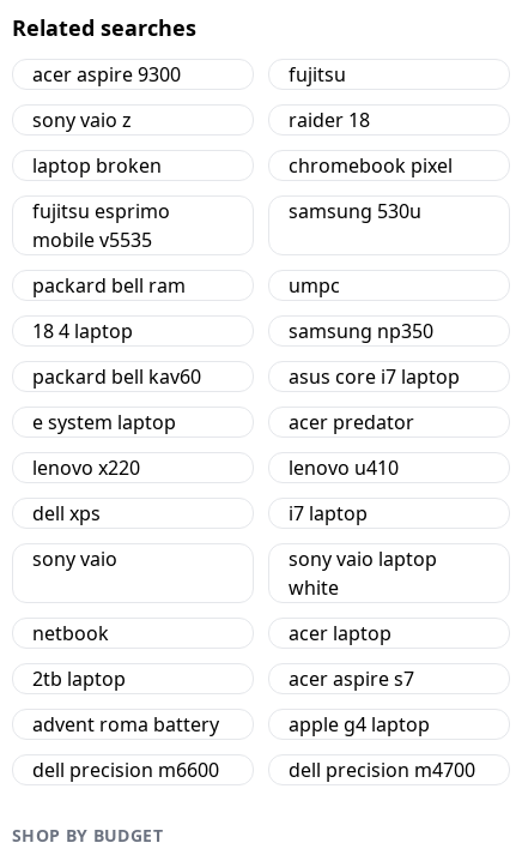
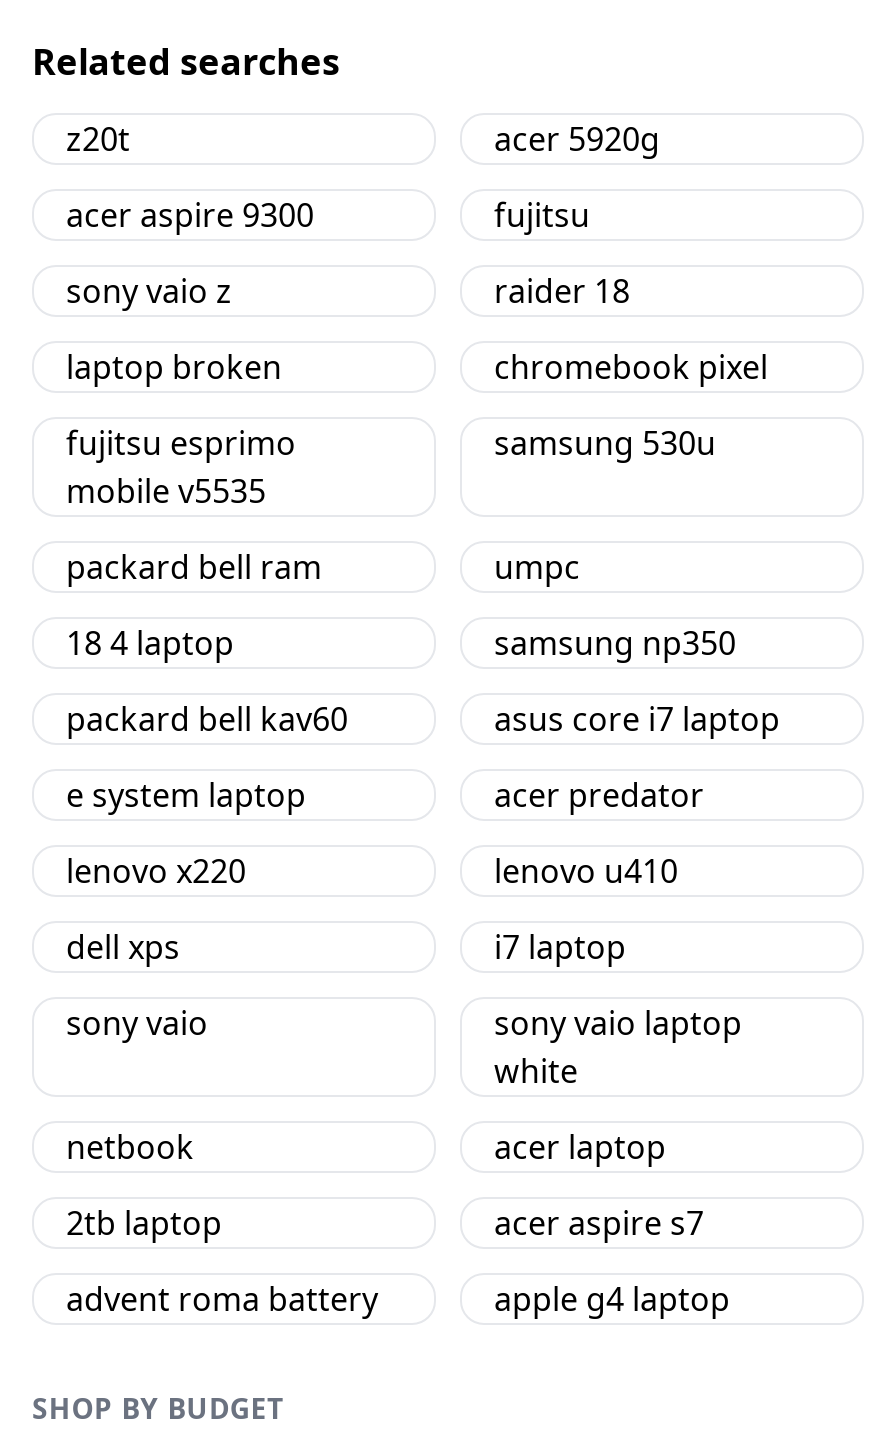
none -> [66,117,660,161] z20t | acer 5920g
moved [32,61,460,737] -> [66,193,780,1321]: acer aspire 9300 | fujitsu | sony vaio z | ... | advent roma battery | apple g4 laptop
[32,757,475,783] dell precision m6600 | dell precision m4700 -> none

